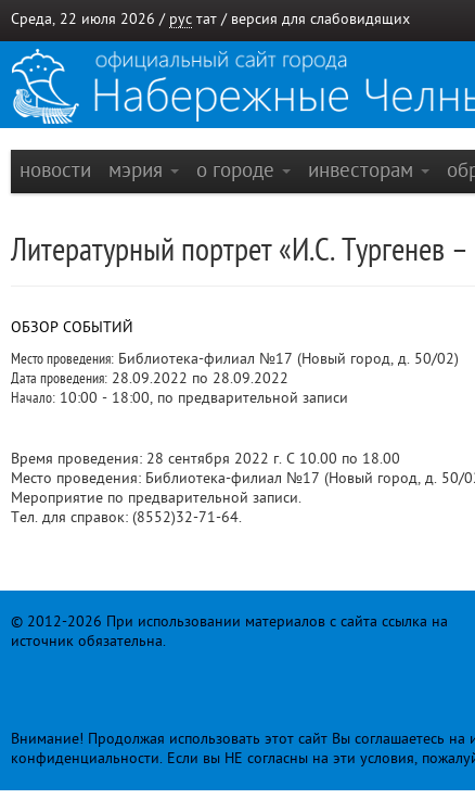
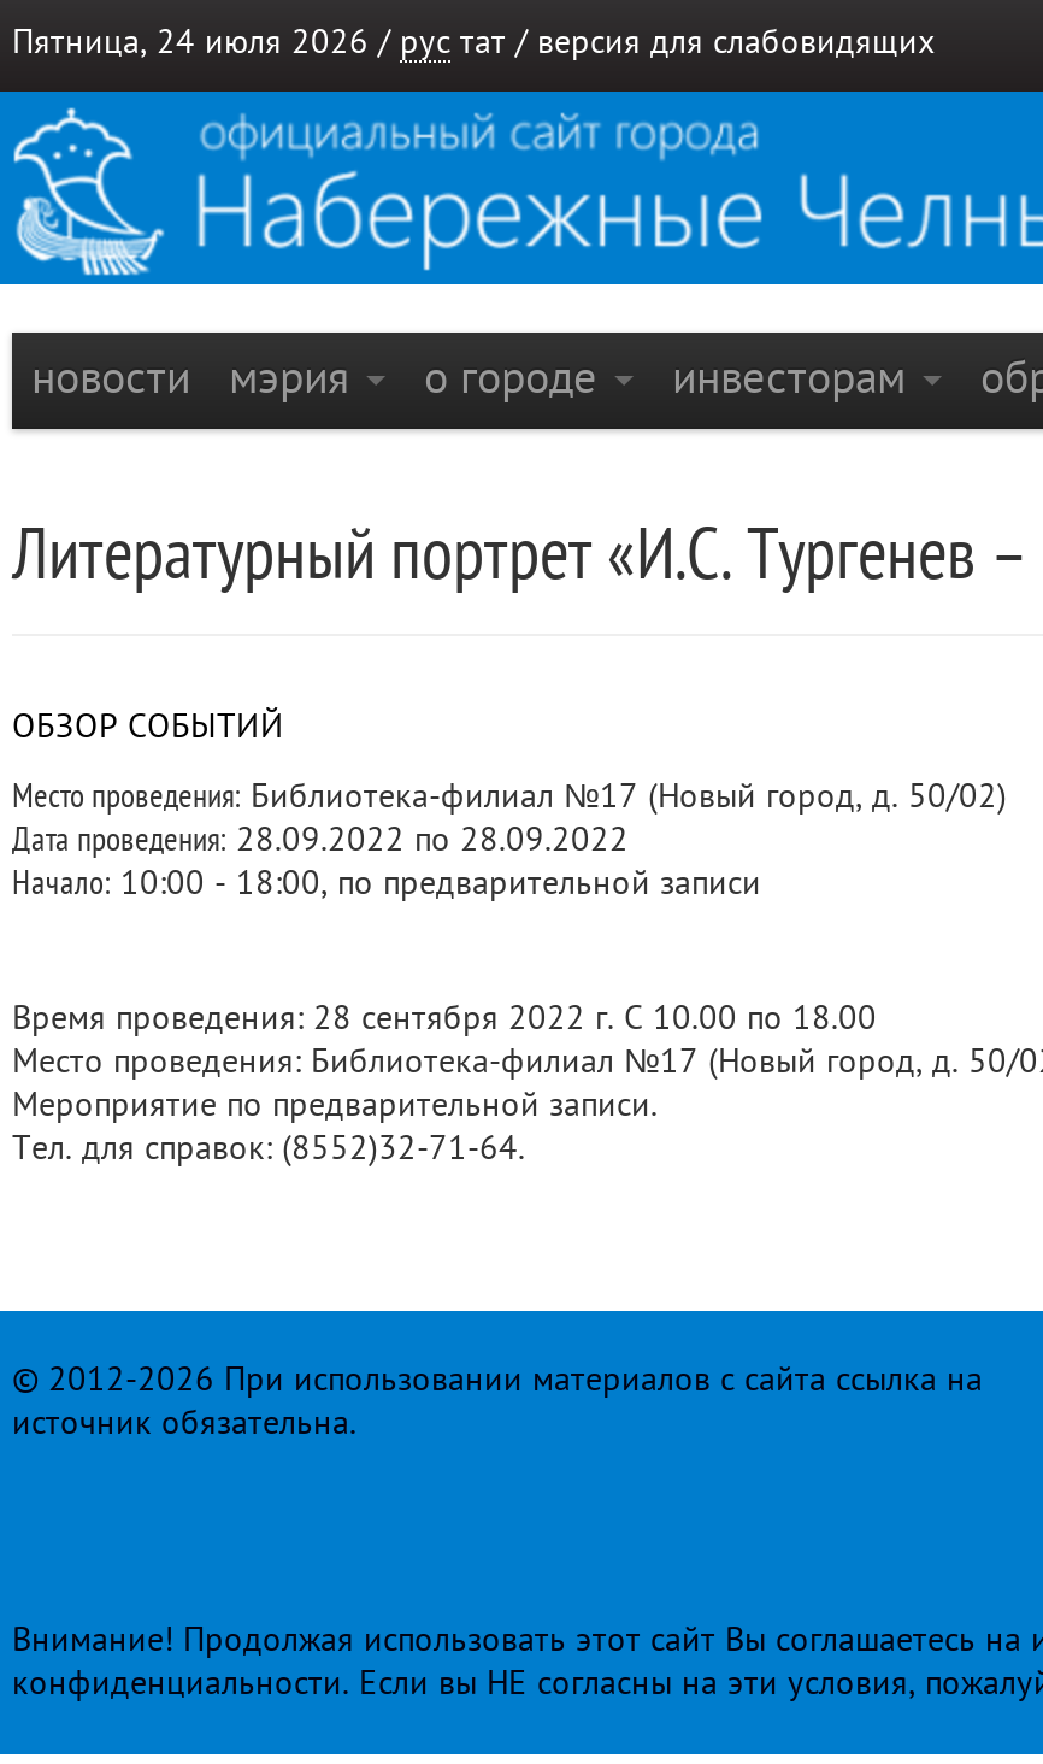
[11,11,410,27] Среда, 22 июля 2026 / рус тат / версия для слабовидящих -> [12,24,935,60] Пятница, 24 июля 2026 / рус тат / версия для слабовидящих

